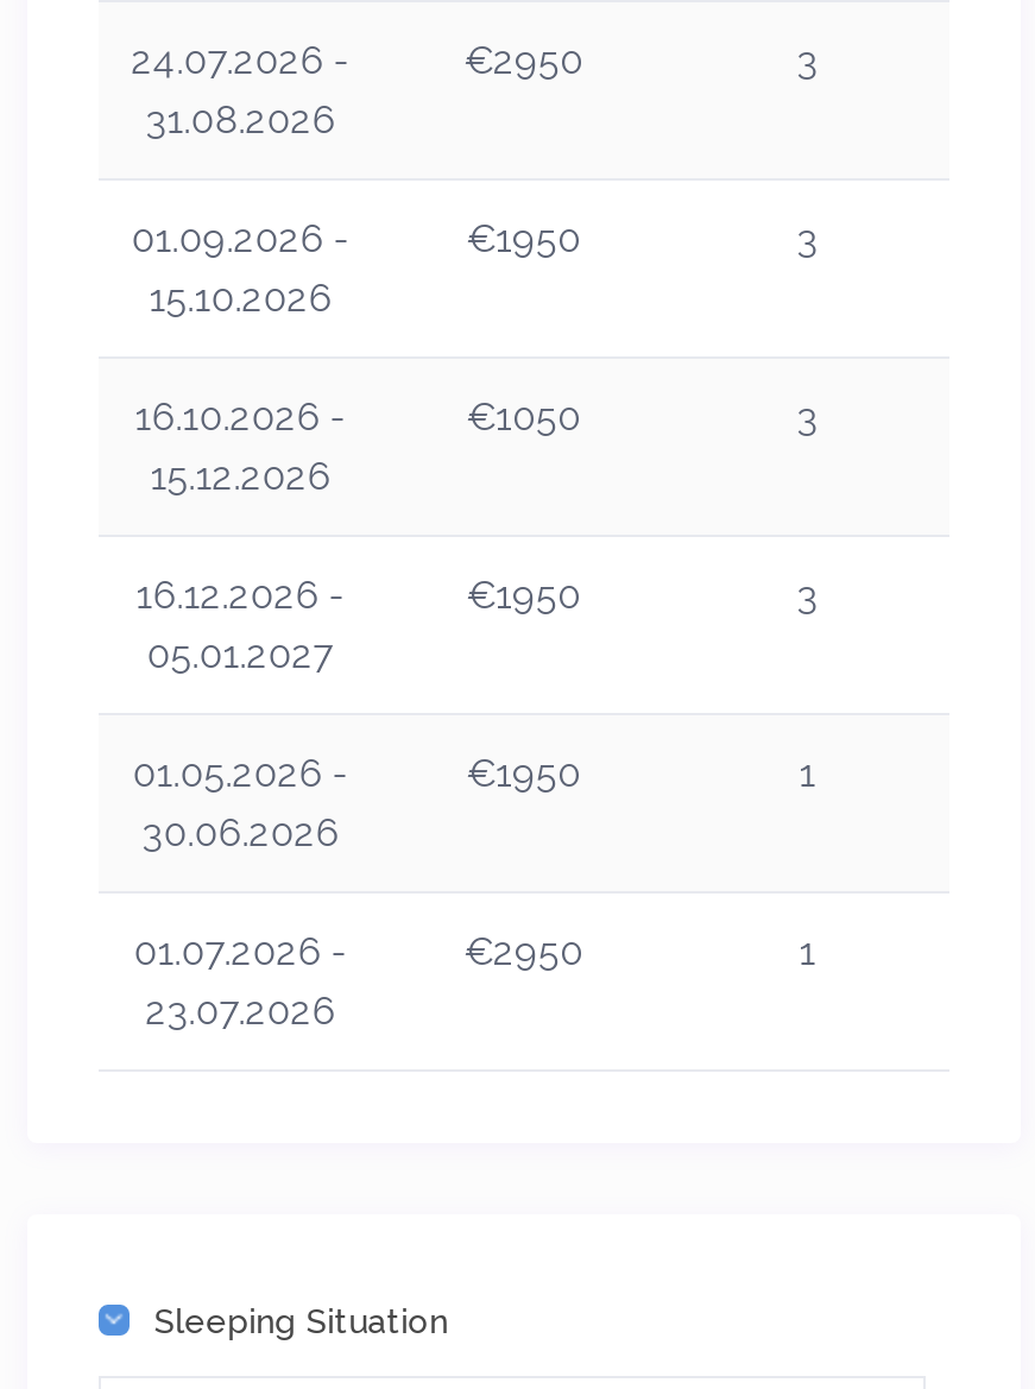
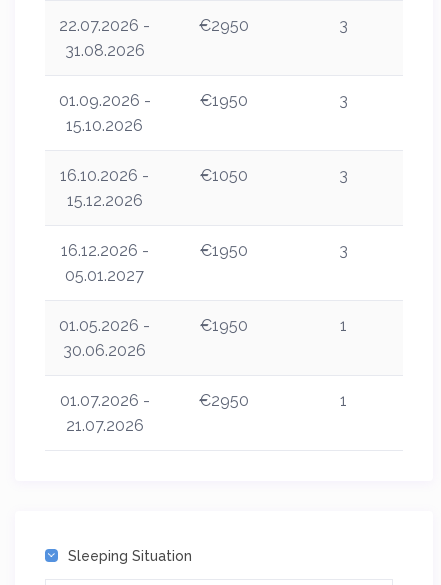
[131,37,350,82] 24.07.2026 - -> [59,16,150,35] 22.07.2026 -
[145,988,336,1033] 23.07.2026 -> [66,416,144,435] 21.07.2026

